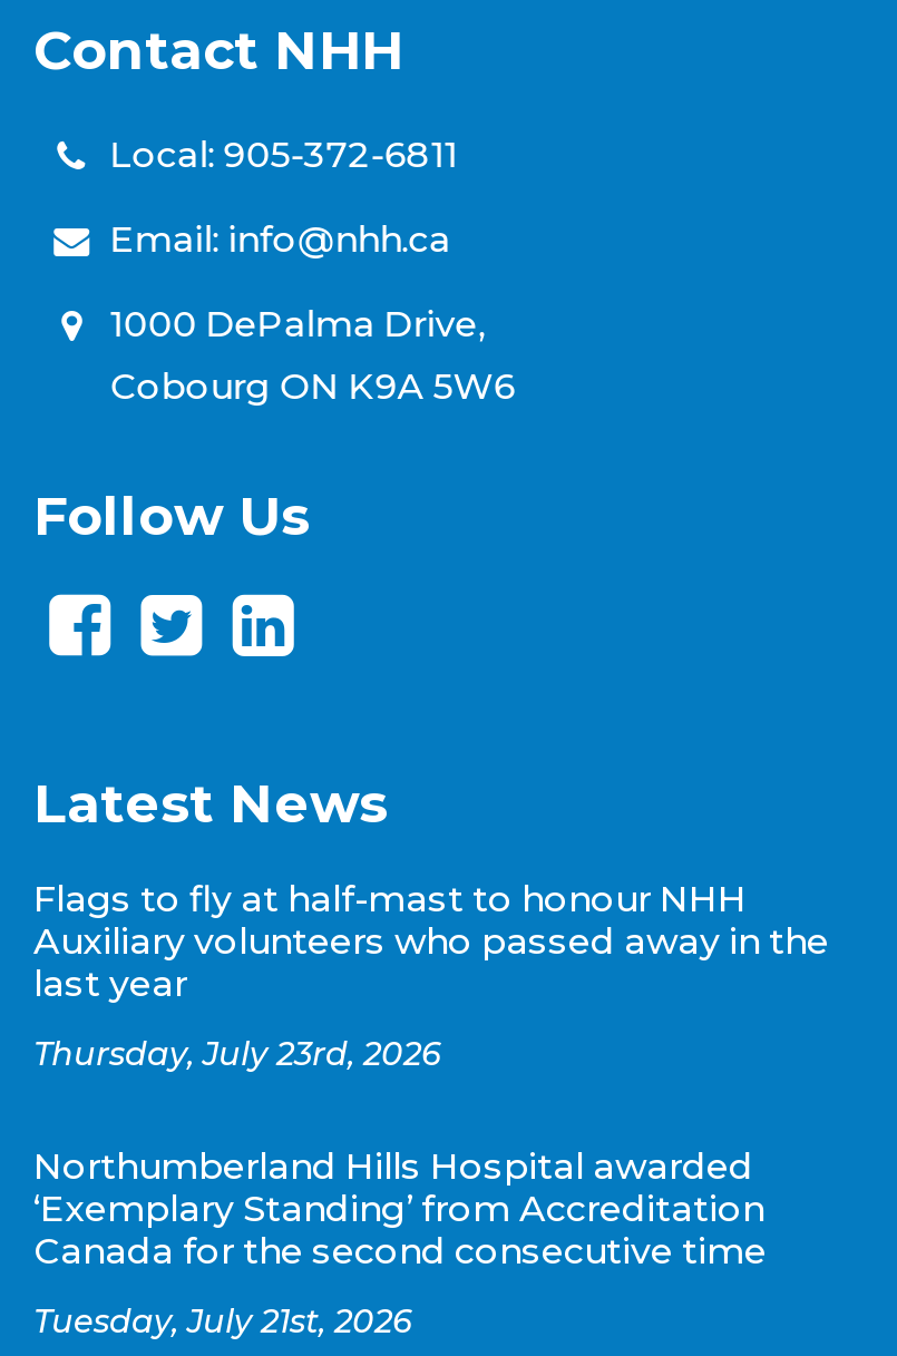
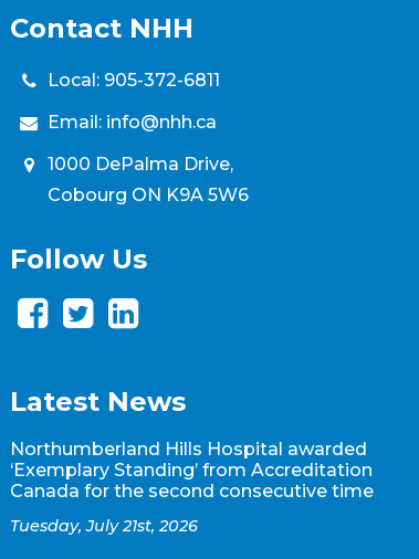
[33,878,829,1074] Flags to fly at half-mast to honour NHH | Auxiliary volunteers who passed away in the | last year | Thursday, July 23rd, 2026 -> none

